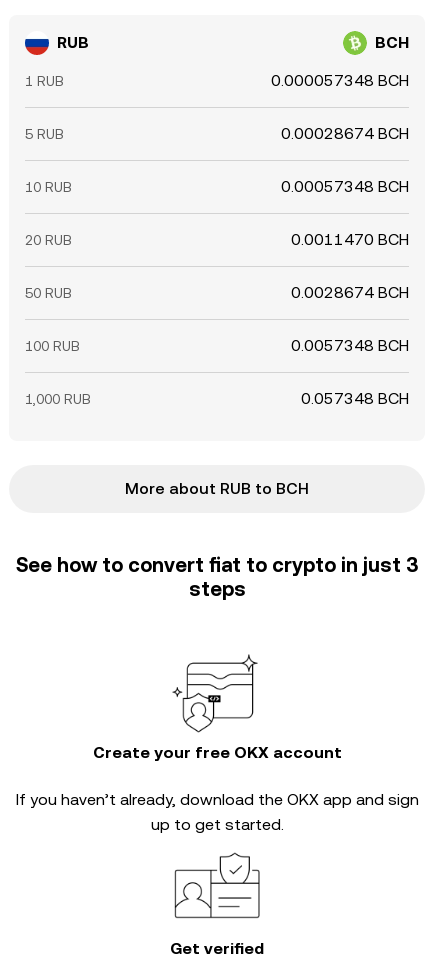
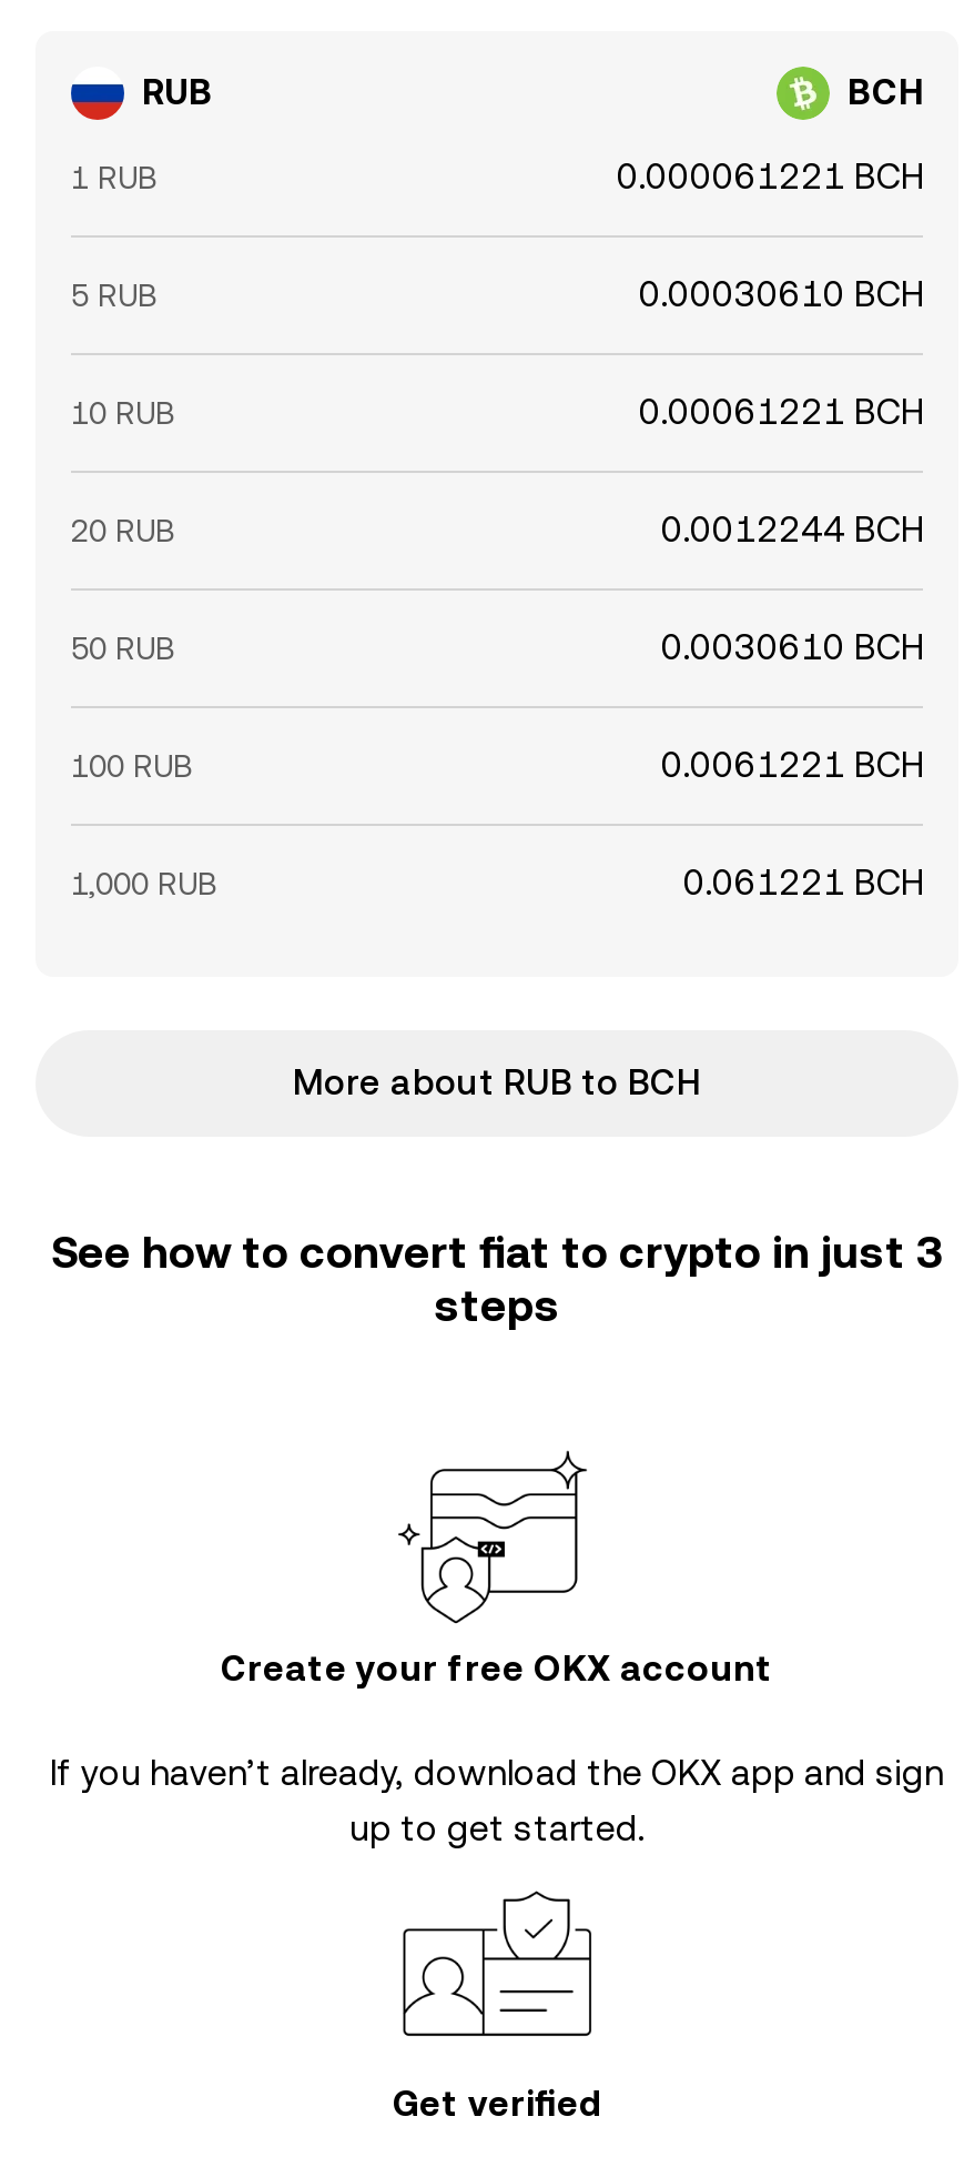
[271,71,409,90] 0.000057348 BCH -> [617,155,923,198] 0.000061221 BCH
[281,124,409,143] 0.00028674 BCH -> [639,273,923,315] 0.00030610 BCH
[281,177,409,196] 0.00057348 BCH -> [639,391,923,433] 0.00061221 BCH
[291,230,409,249] 0.0011470 BCH -> [661,508,923,551] 0.0012244 BCH
[291,283,409,302] 0.0028674 BCH -> [661,626,923,668] 0.0030610 BCH
[291,336,409,355] 0.0057348 BCH -> [661,744,923,786] 0.0061221 BCH
[301,389,409,408] 0.057348 BCH -> [683,861,923,904] 0.061221 BCH

